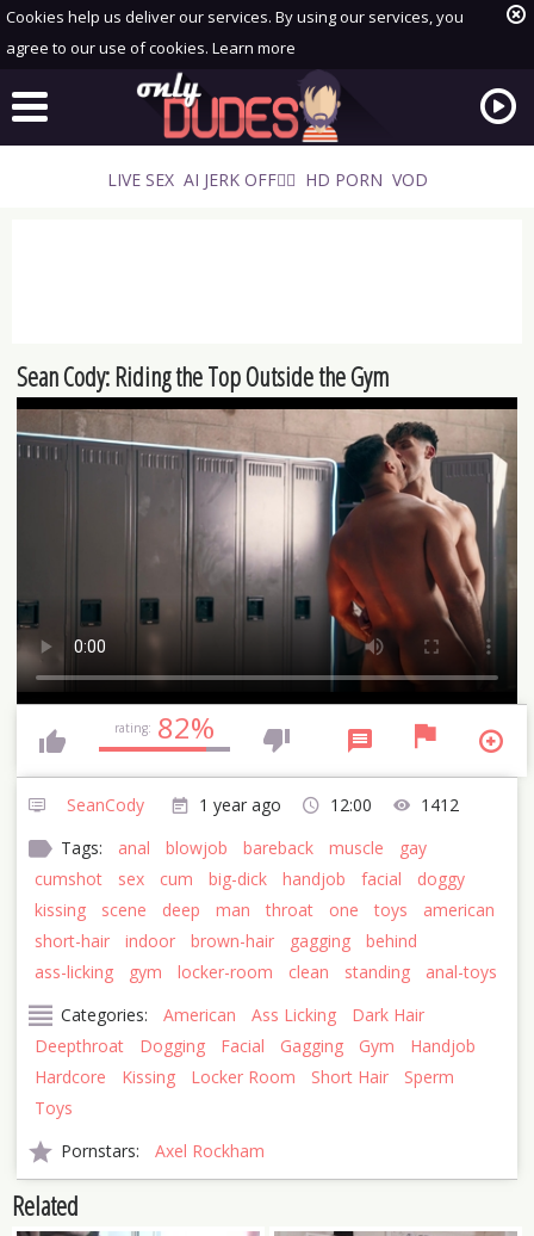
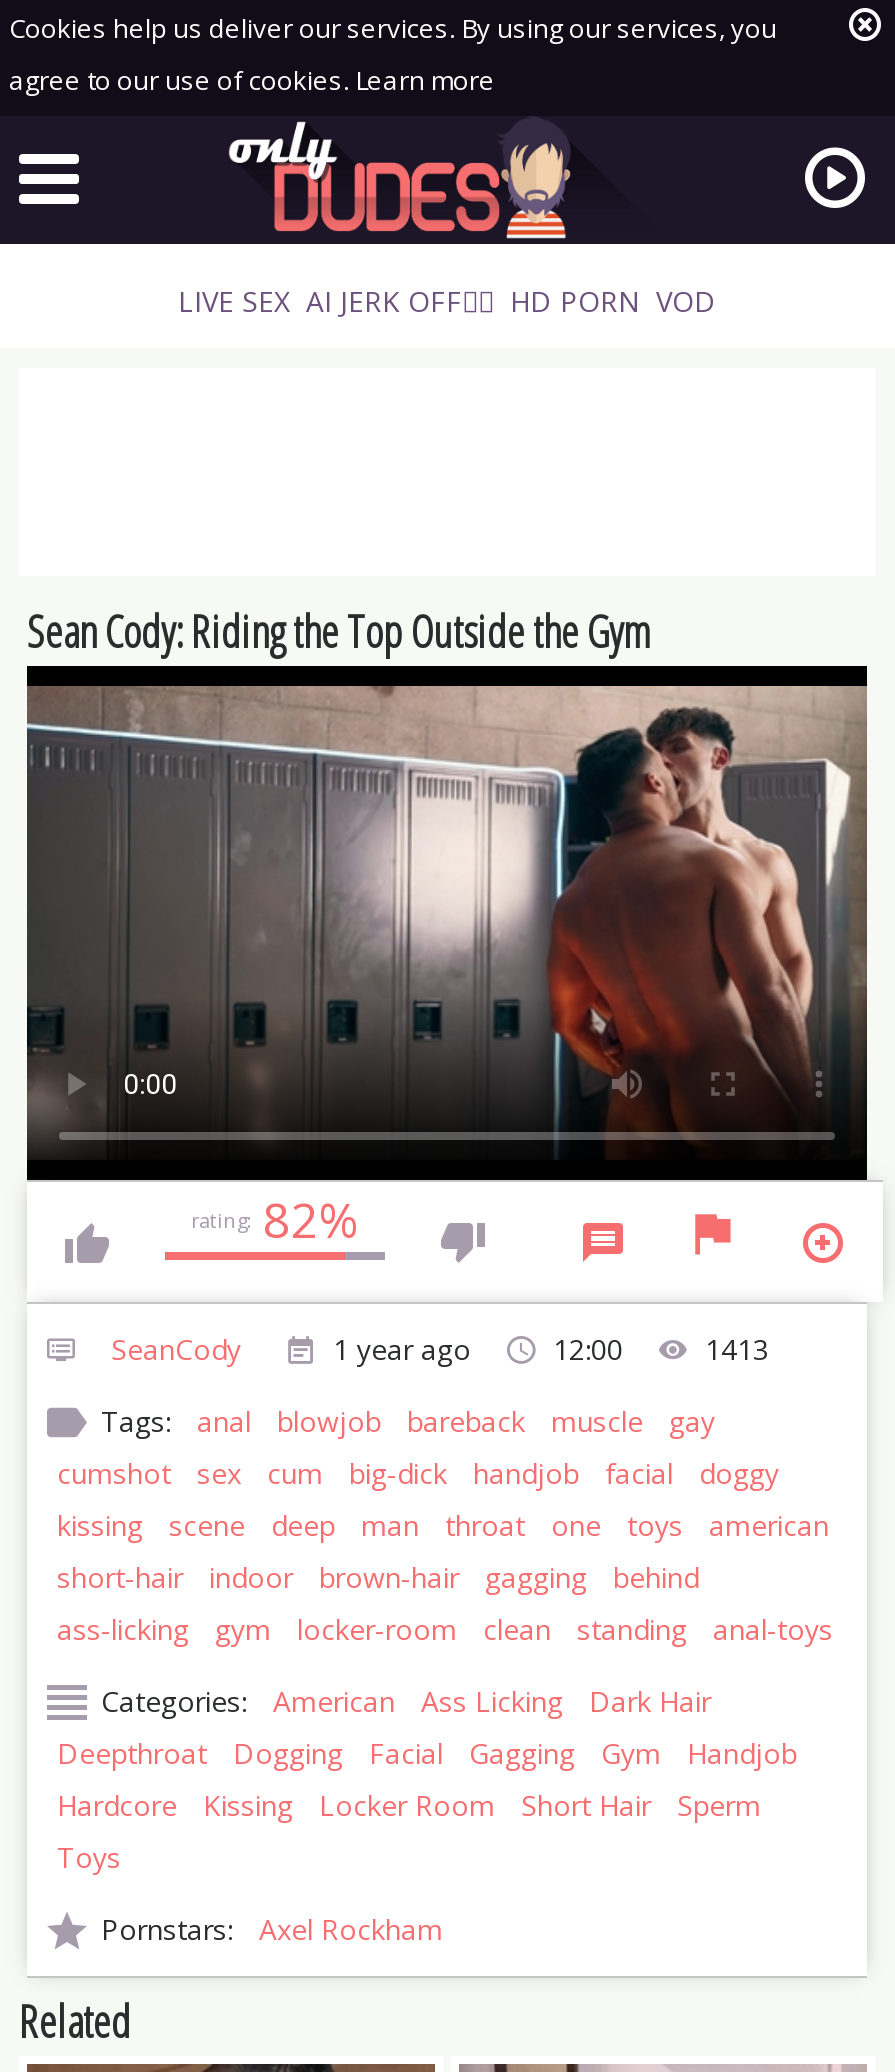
[421,794,459,816] 1412 -> [705,1330,769,1368] 1413

